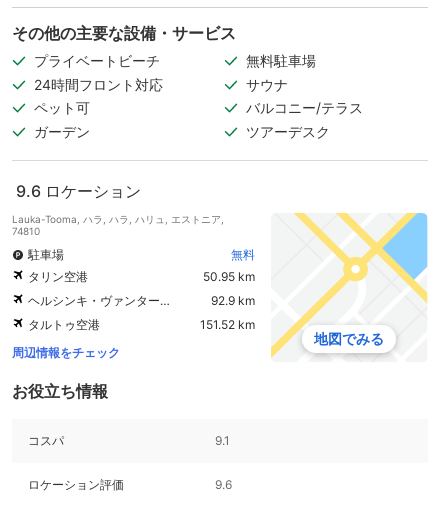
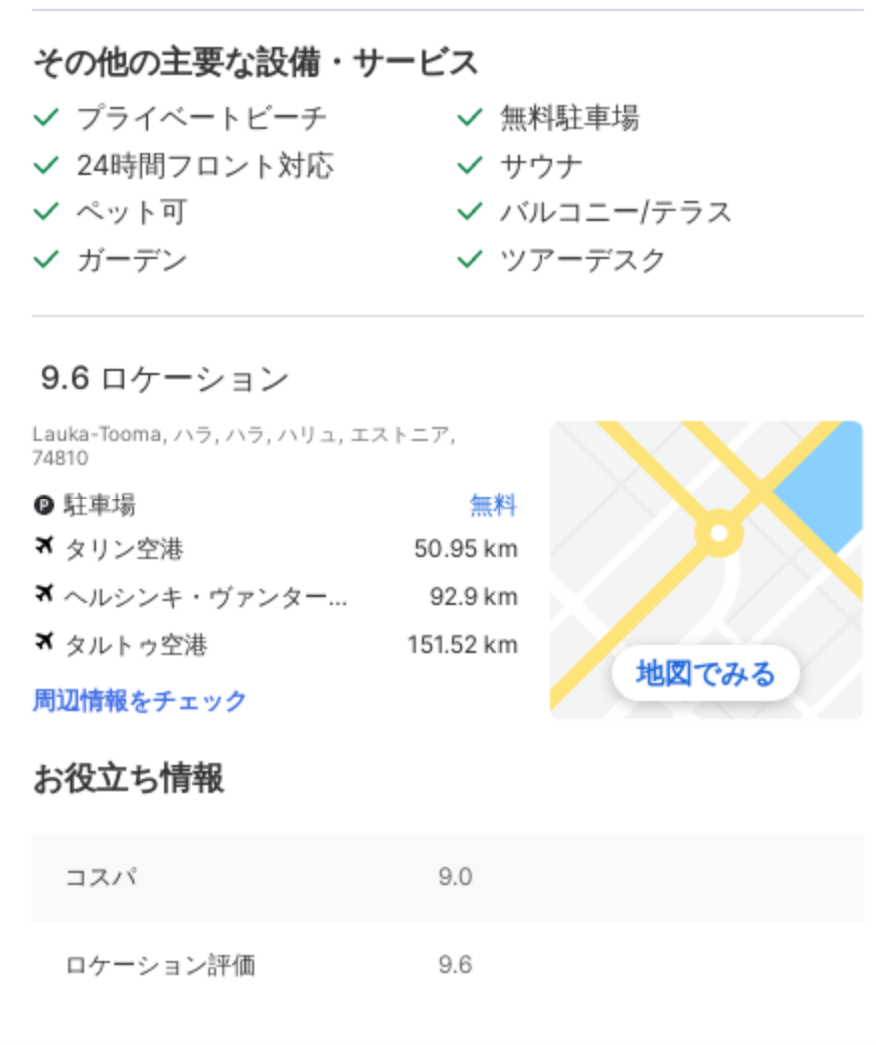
[215,433,230,448] 9.1 -> [438,861,474,891] 9.0

